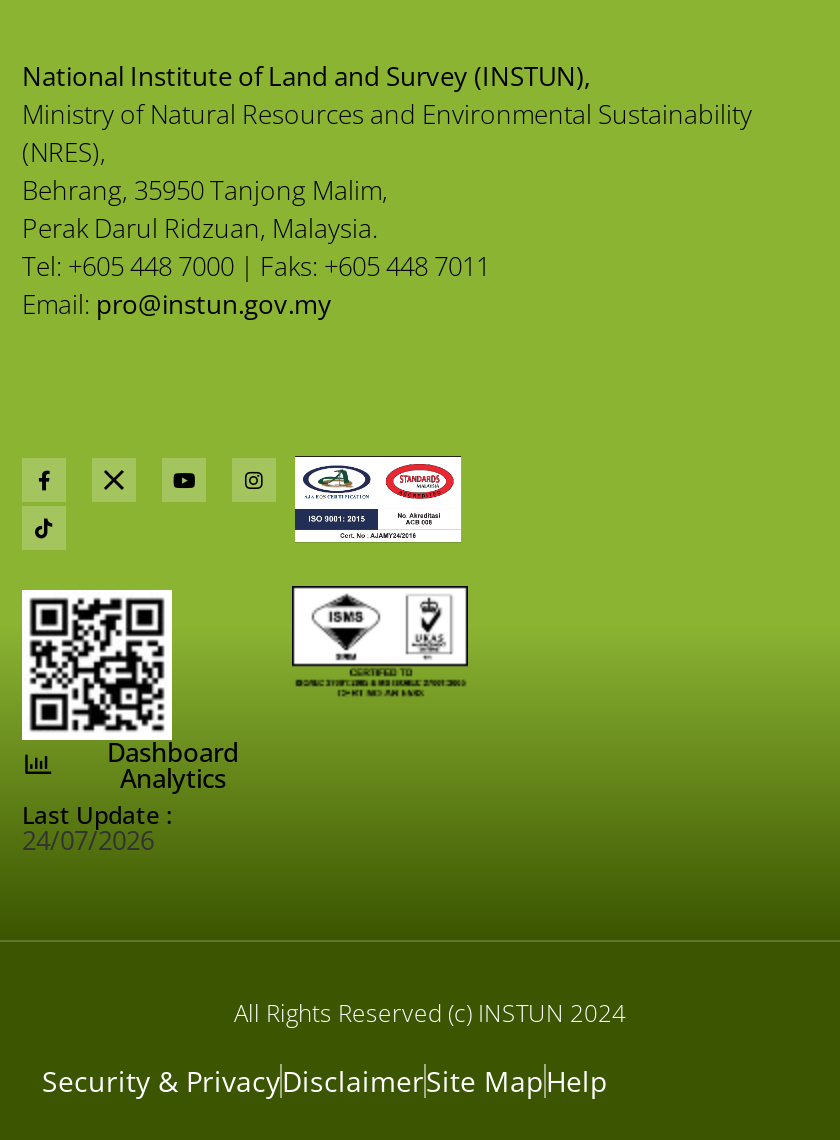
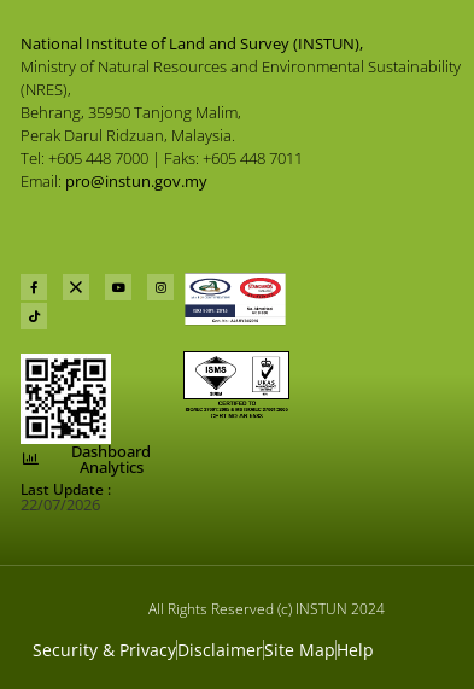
[22,822,154,858] 24/07/2026 -> [21,493,100,515] 22/07/2026

